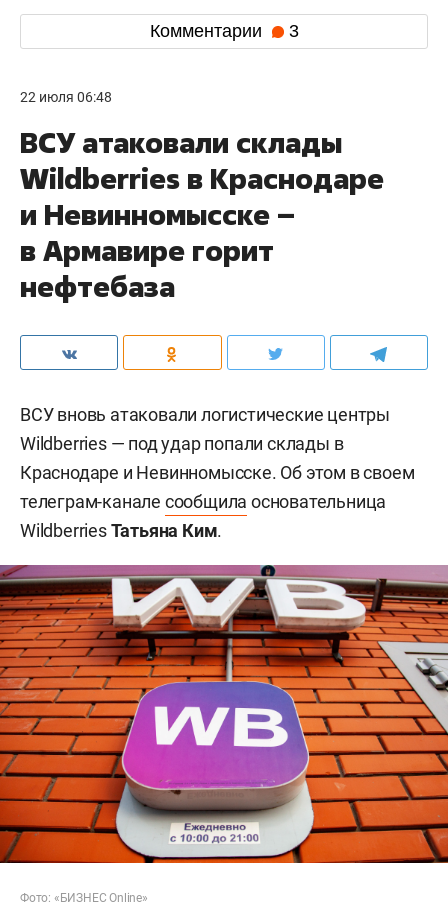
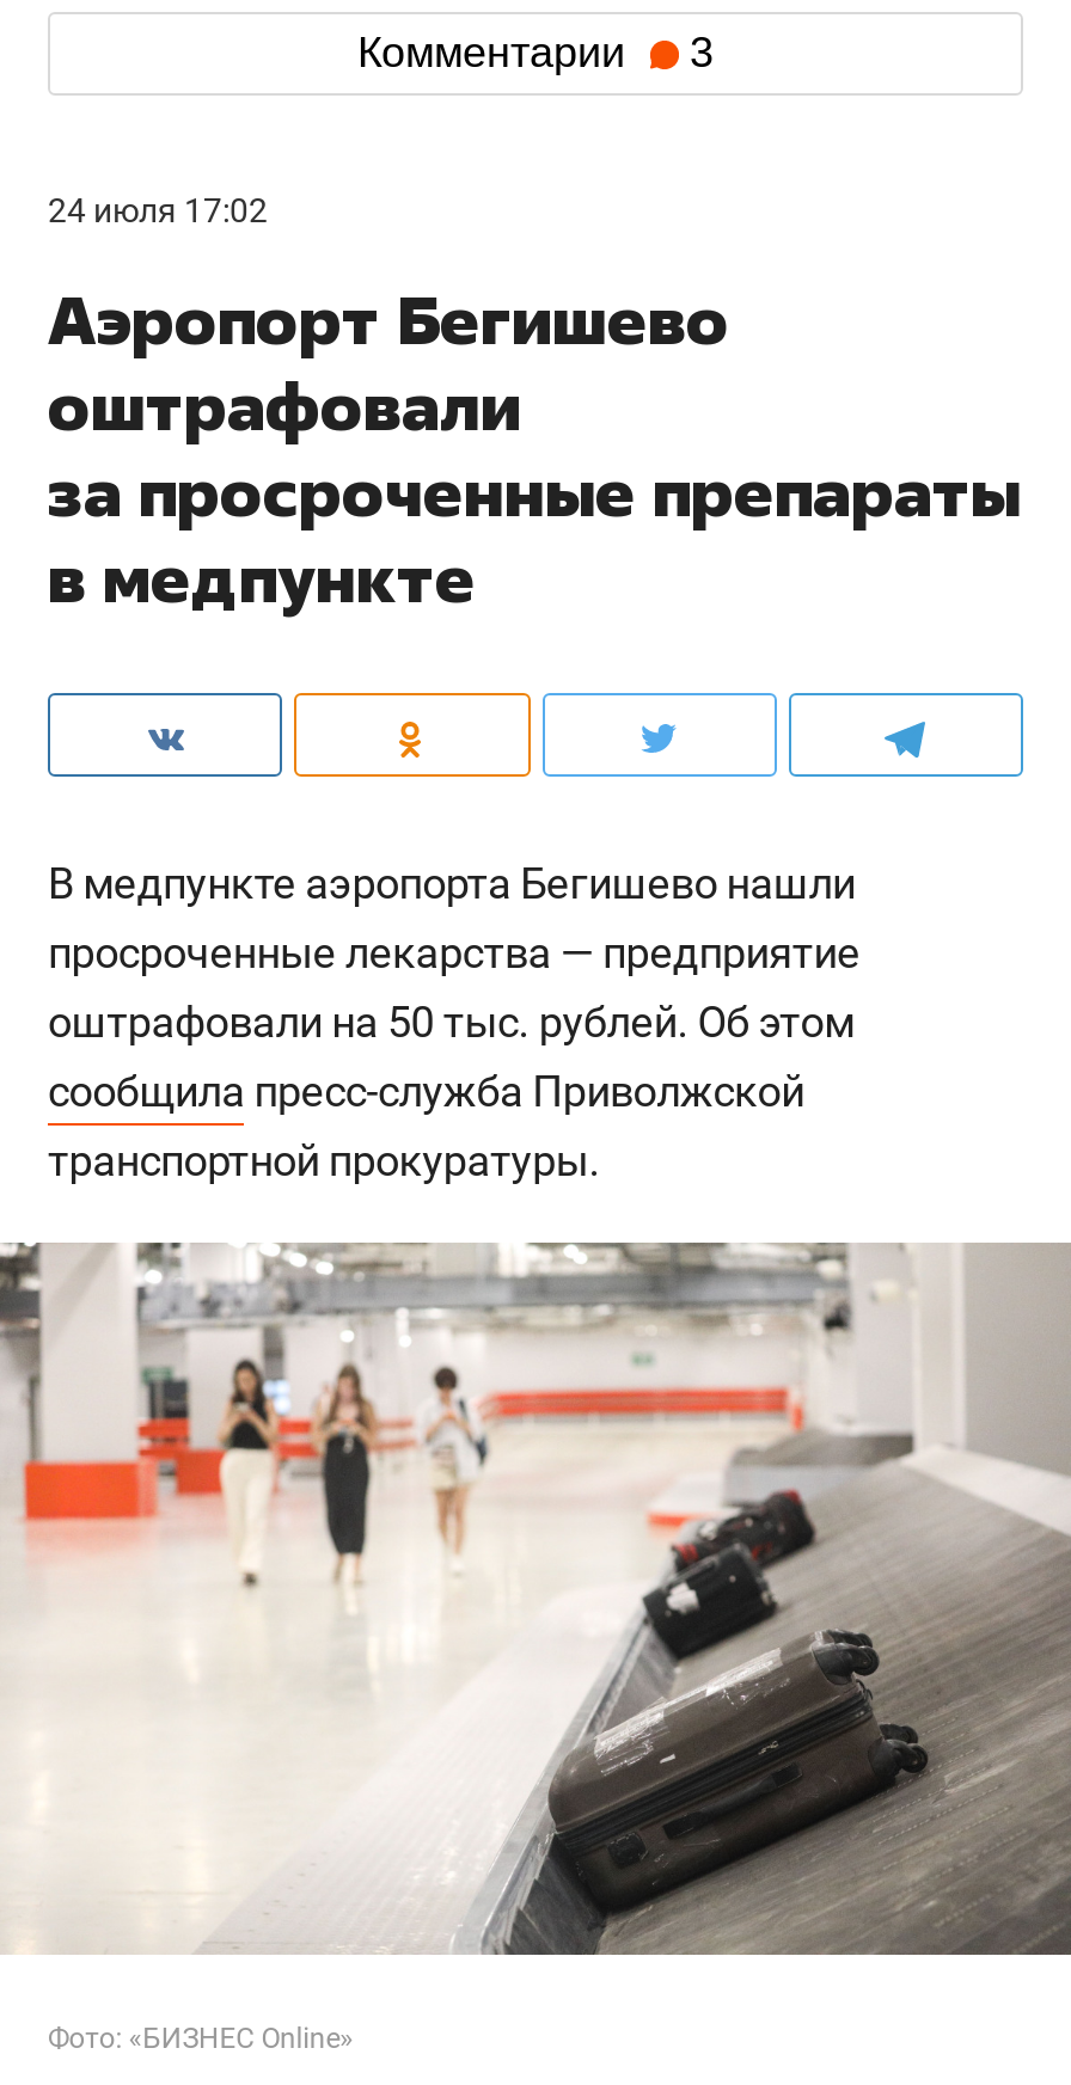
[20,89,112,105] 22 июля 06:48 -> [48,190,268,229] 24 июля 17:02
[20,124,384,305] ВСУ атаковали склады | Wildberries в Краснодаре | и Невинномысске – | в Армавире горит | нефтебаза -> [48,274,1021,621] Аэропорт Бегишево | оштрафовали | за просроченные препараты | в медпункте
[20,404,414,541] ВСУ вновь атаковали логистические центры | Wildberries — под удар попали склады в | Краснодаре и Невинномысске. Об этом в своем | телеграм-канале сообщила основательница | Wildberries Татьяна Ким. -> [48,857,860,1185] В медпункте аэропорта Бегишево нашли | просроченные лекарства — предприятие | оштрафовали на 50 тыс. рублей. Об этом | сообщила пресс-служба Приволжской | транспортной прокуратуры.
[3,564,445,864] [image] -> [7,1243,1064,1957] [image]

